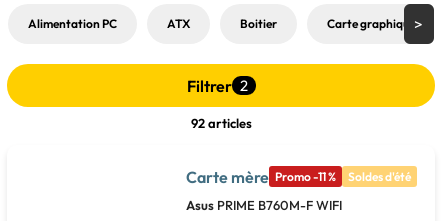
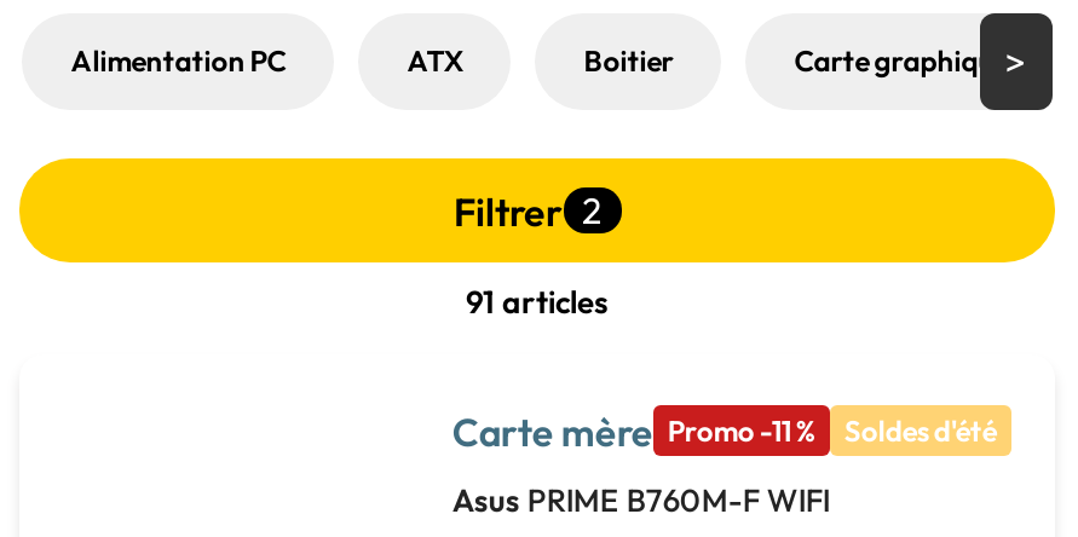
[190,115,251,131] 92 articles -> [466,282,609,321] 91 articles

